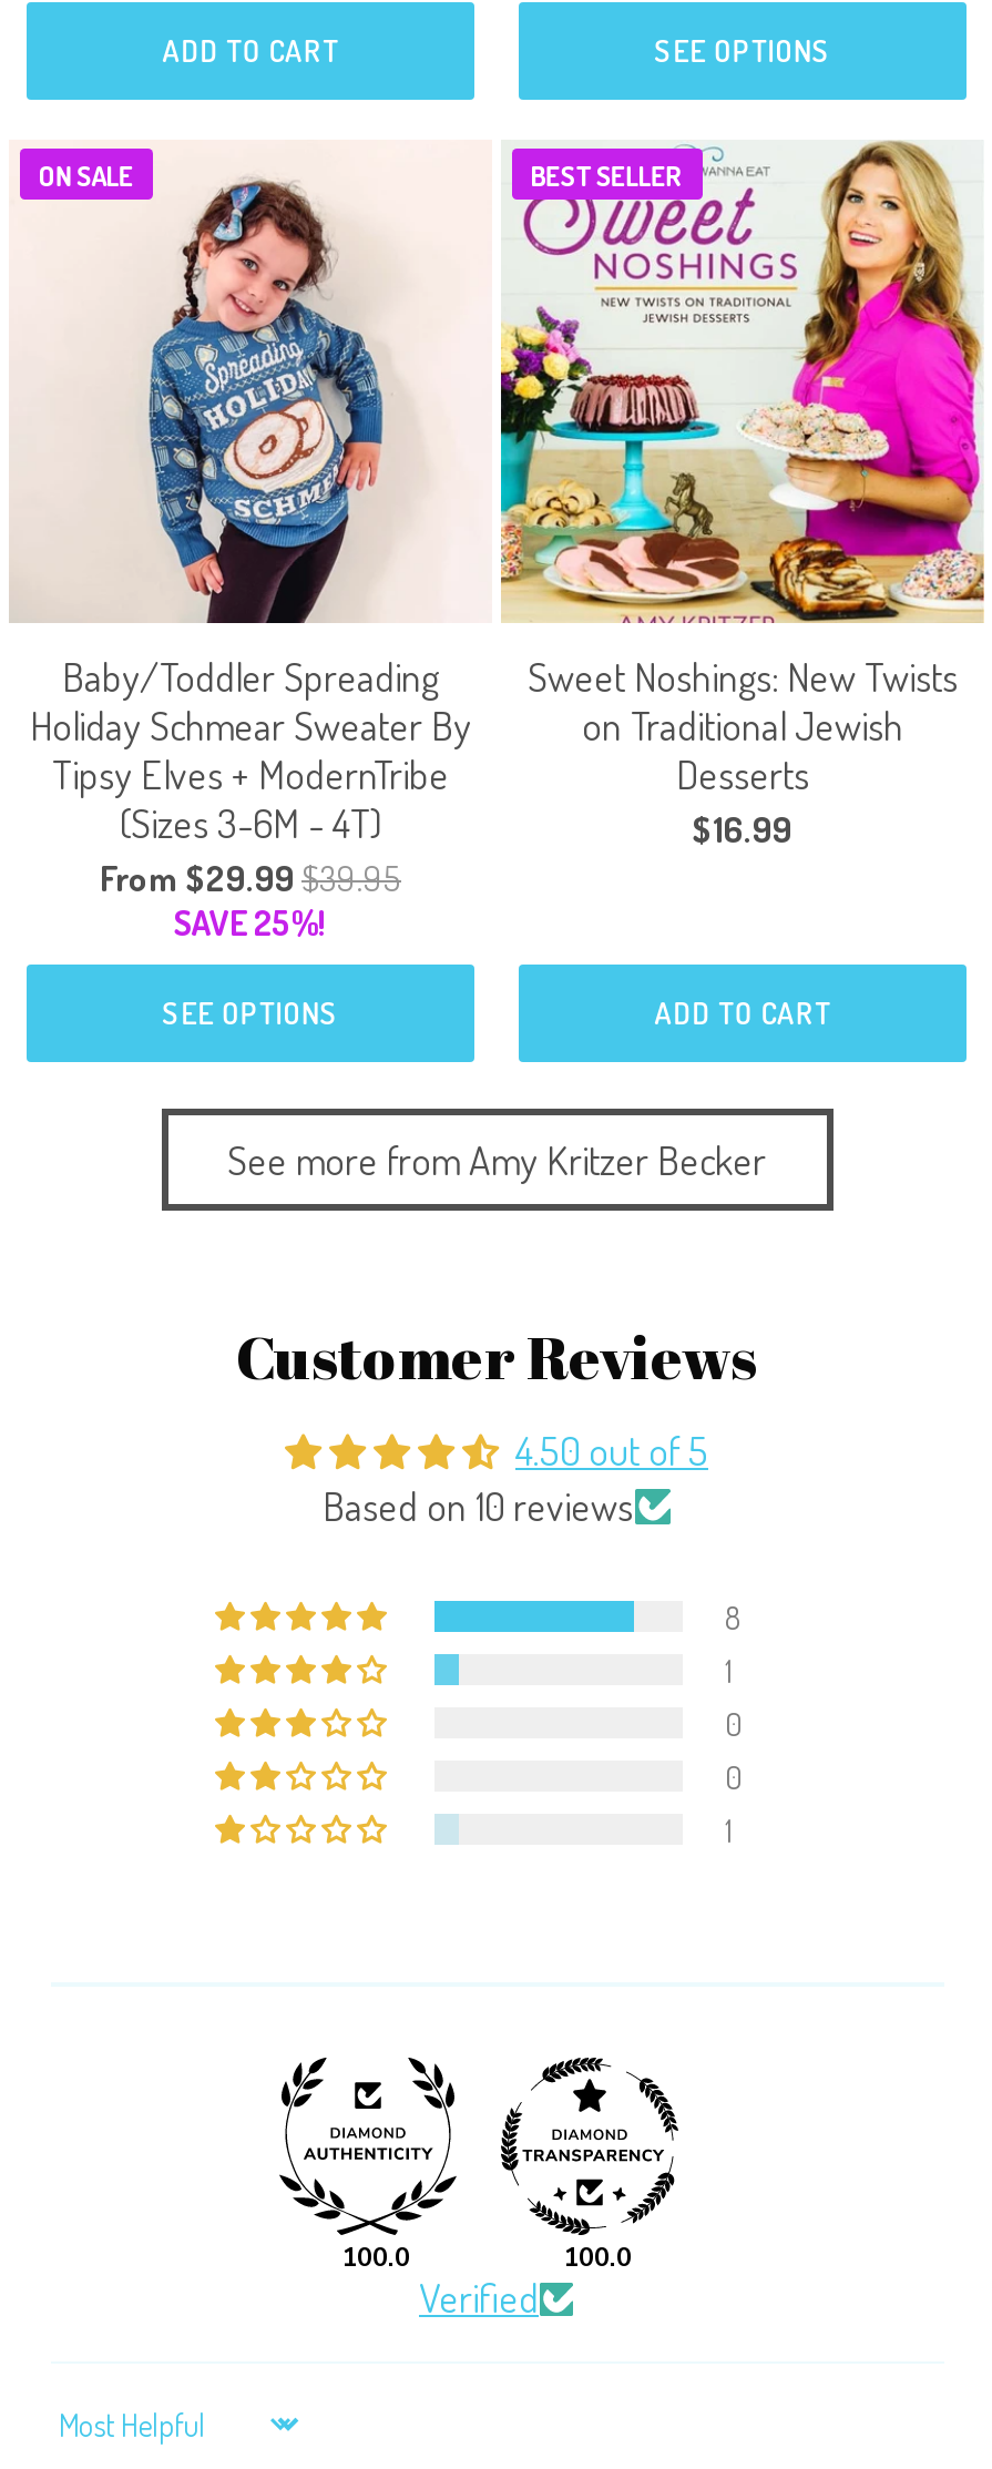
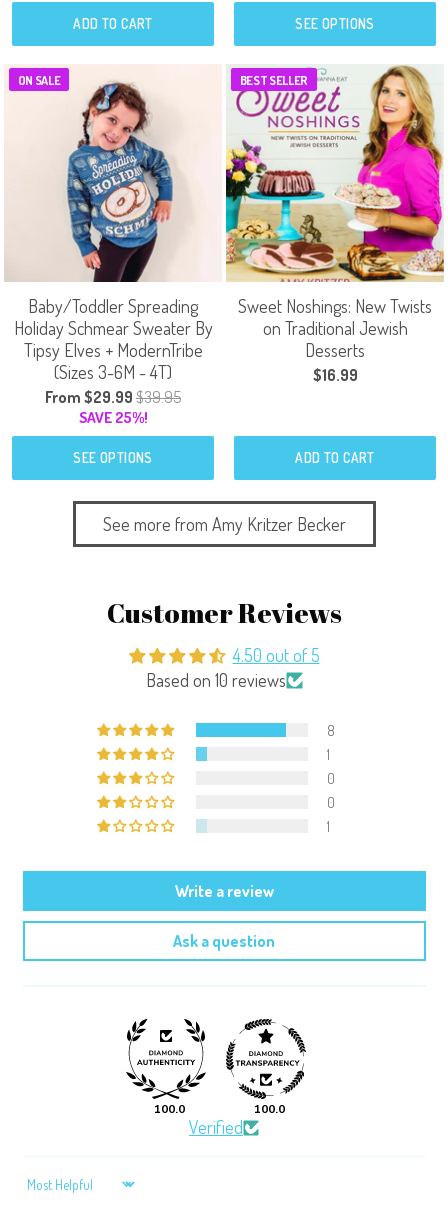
none -> [173,881,275,951] Write a review | Ask a question

